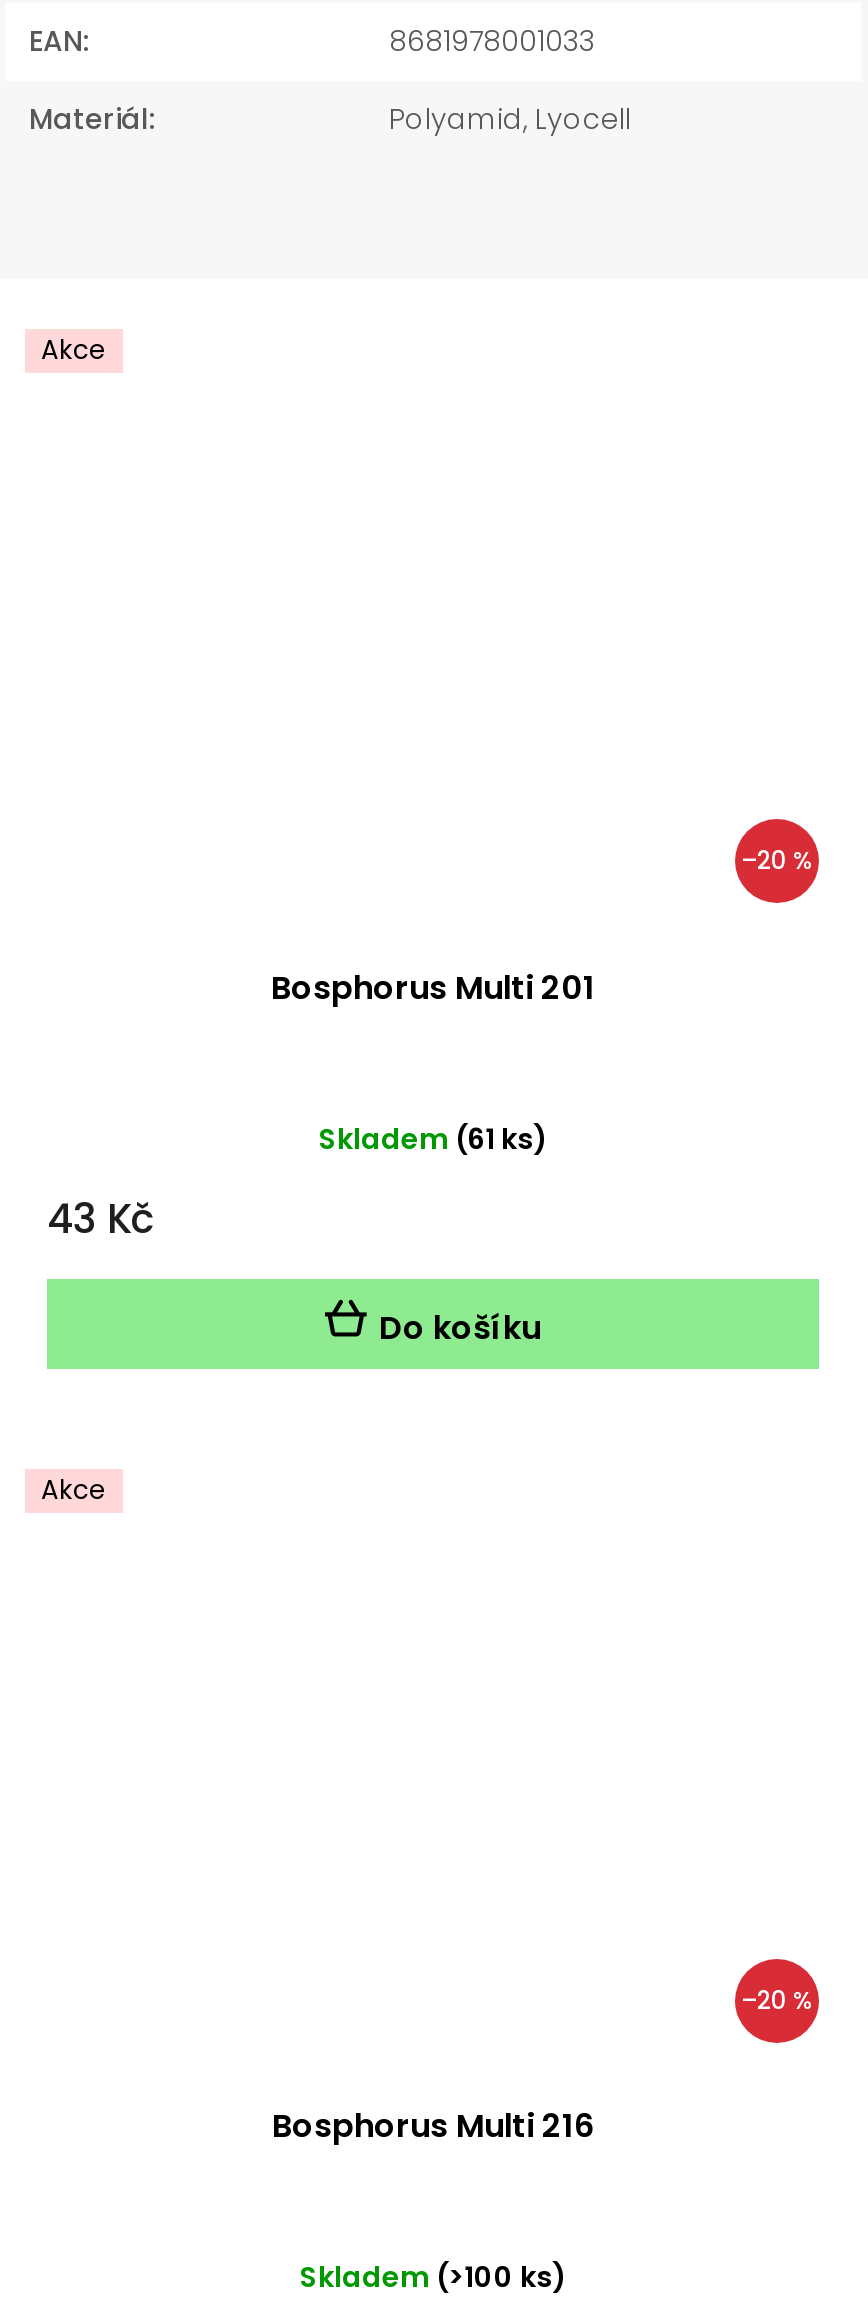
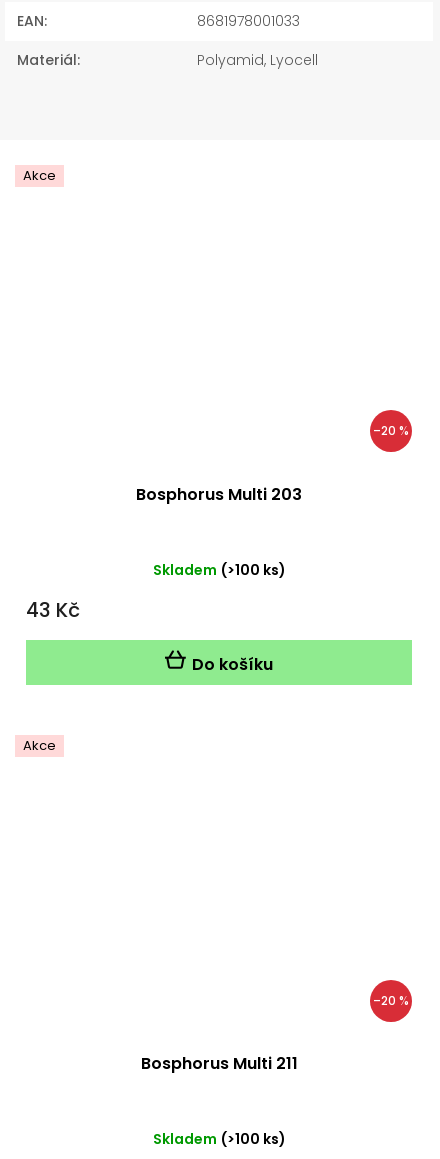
[271,964,595,1010] Bosphorus Multi 201 -> [136,483,302,506] Bosphorus Multi 203
[319,1118,547,1158] Skladem (61 ks) -> [152,560,285,580] Skladem (>100 ks)
[272,2103,594,2149] Bosphorus Multi 216 -> [140,1052,297,1075] Bosphorus Multi 211

